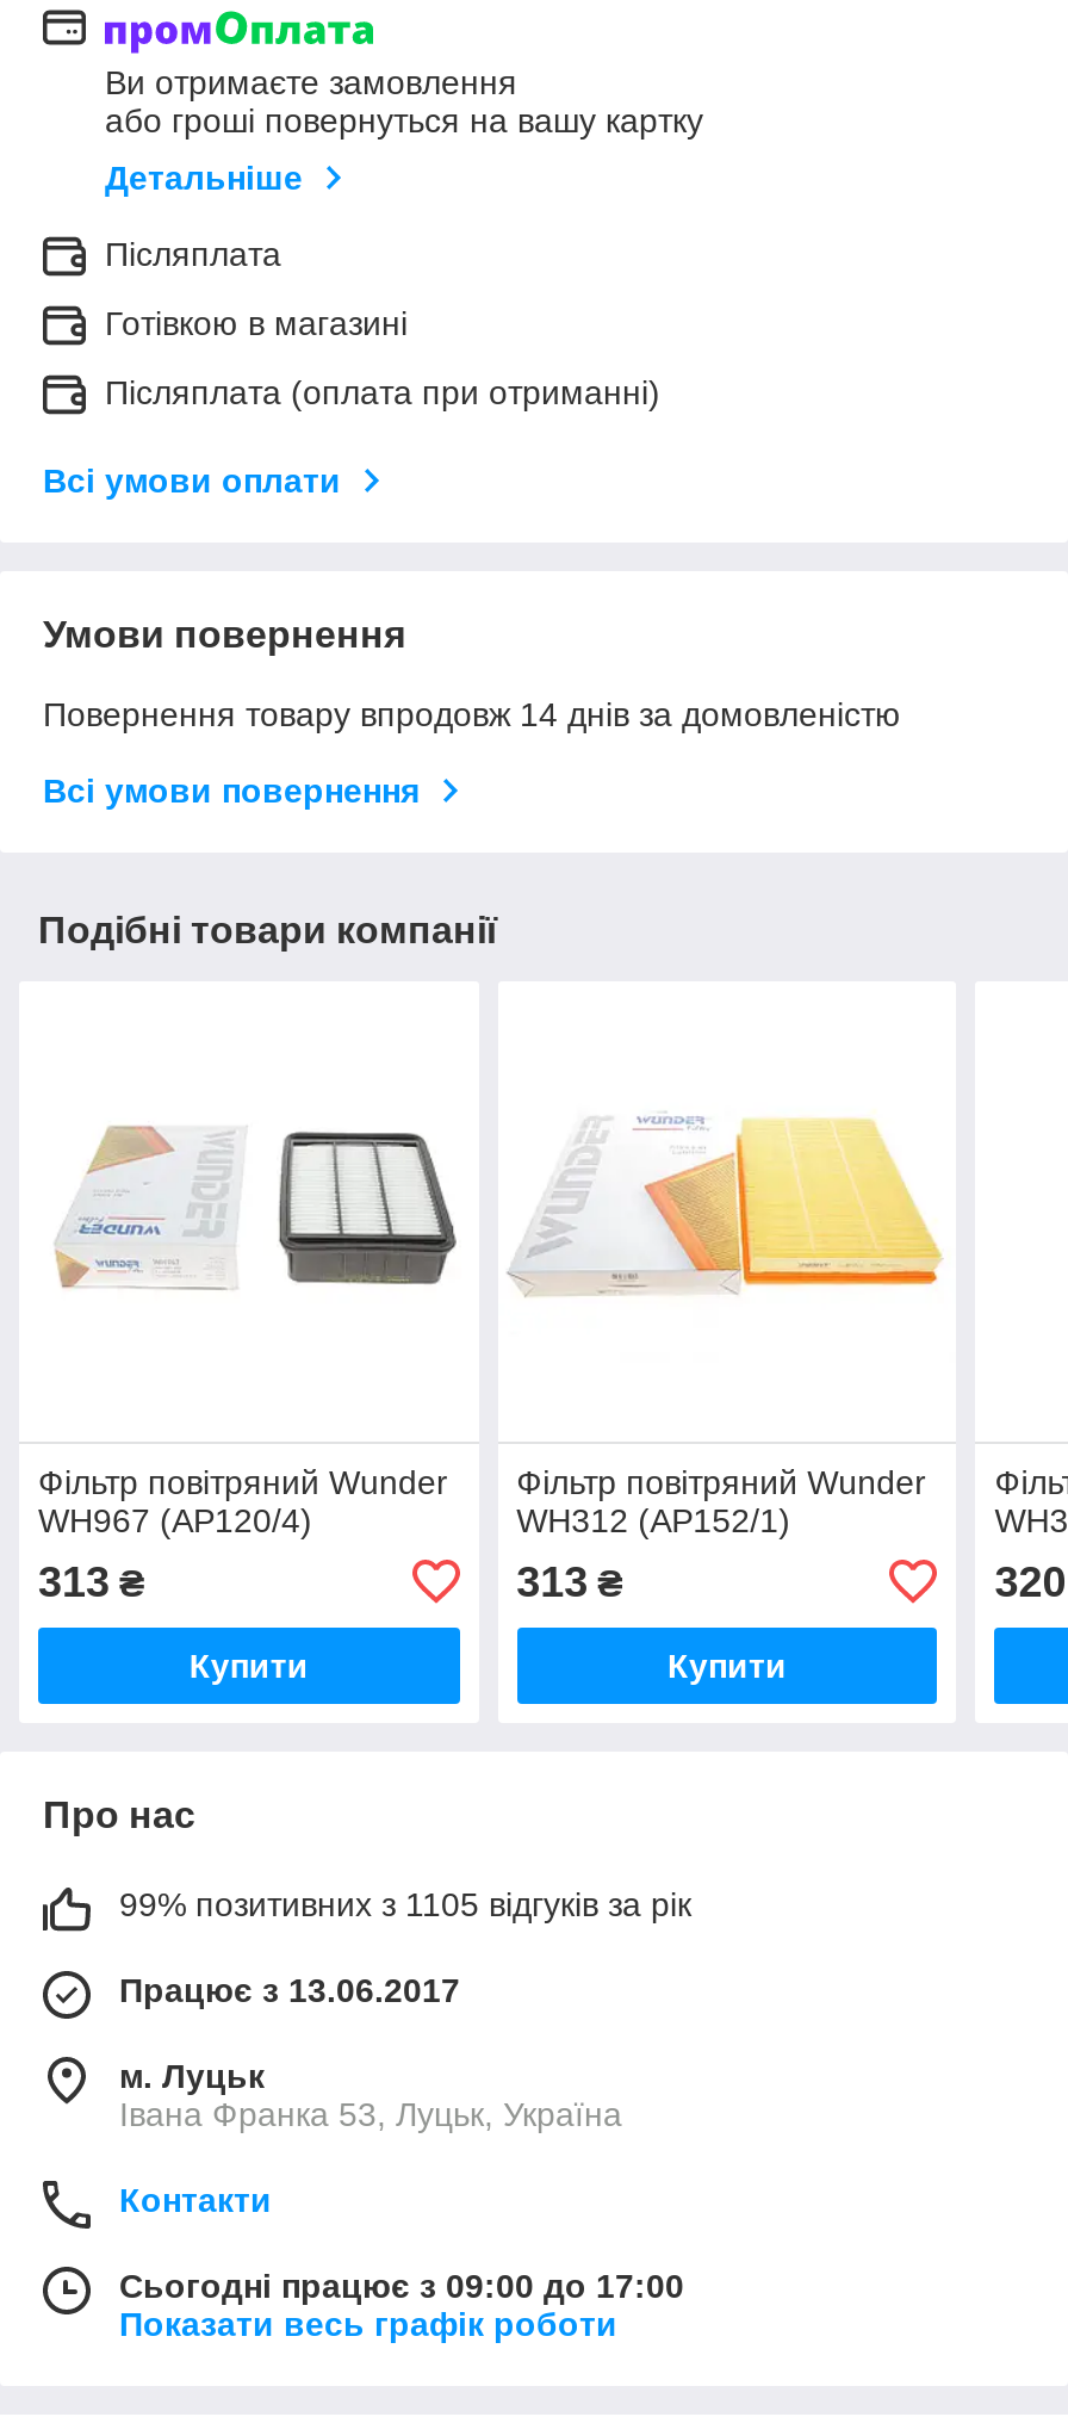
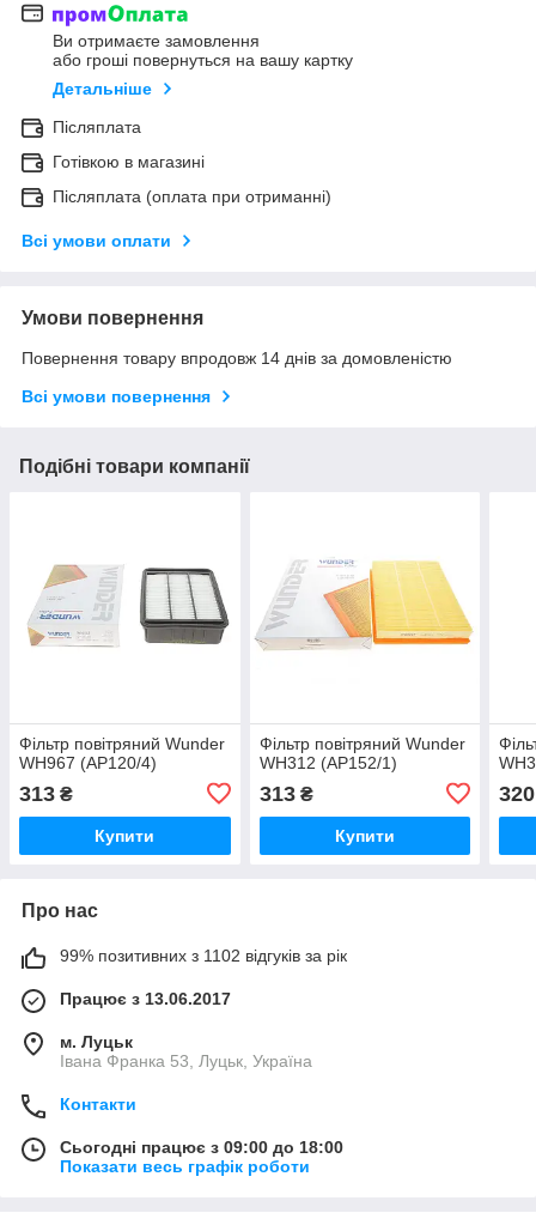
[119,1885,691,1923] 99% позитивних з 1105 відгуків за рік -> [60,946,347,965] 99% позитивних з 1102 відгуків за рік
[119,2266,684,2304] Сьогодні працює з 09:00 до 17:00 -> [60,1137,343,1156] Сьогодні працює з 09:00 до 18:00

